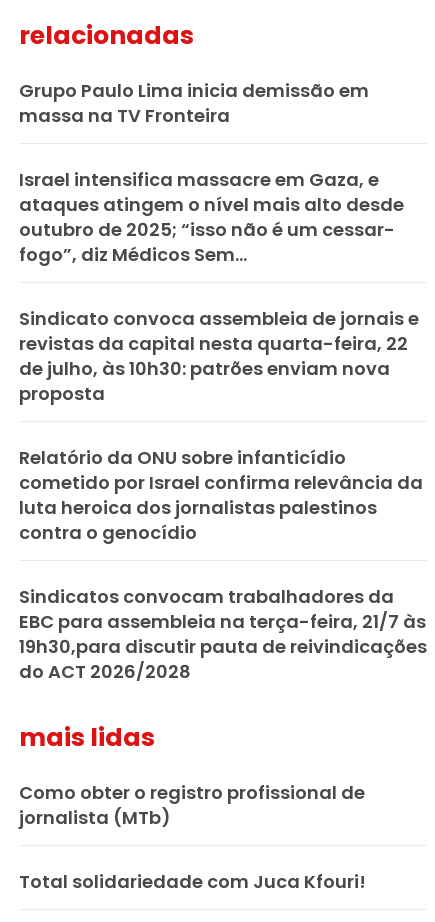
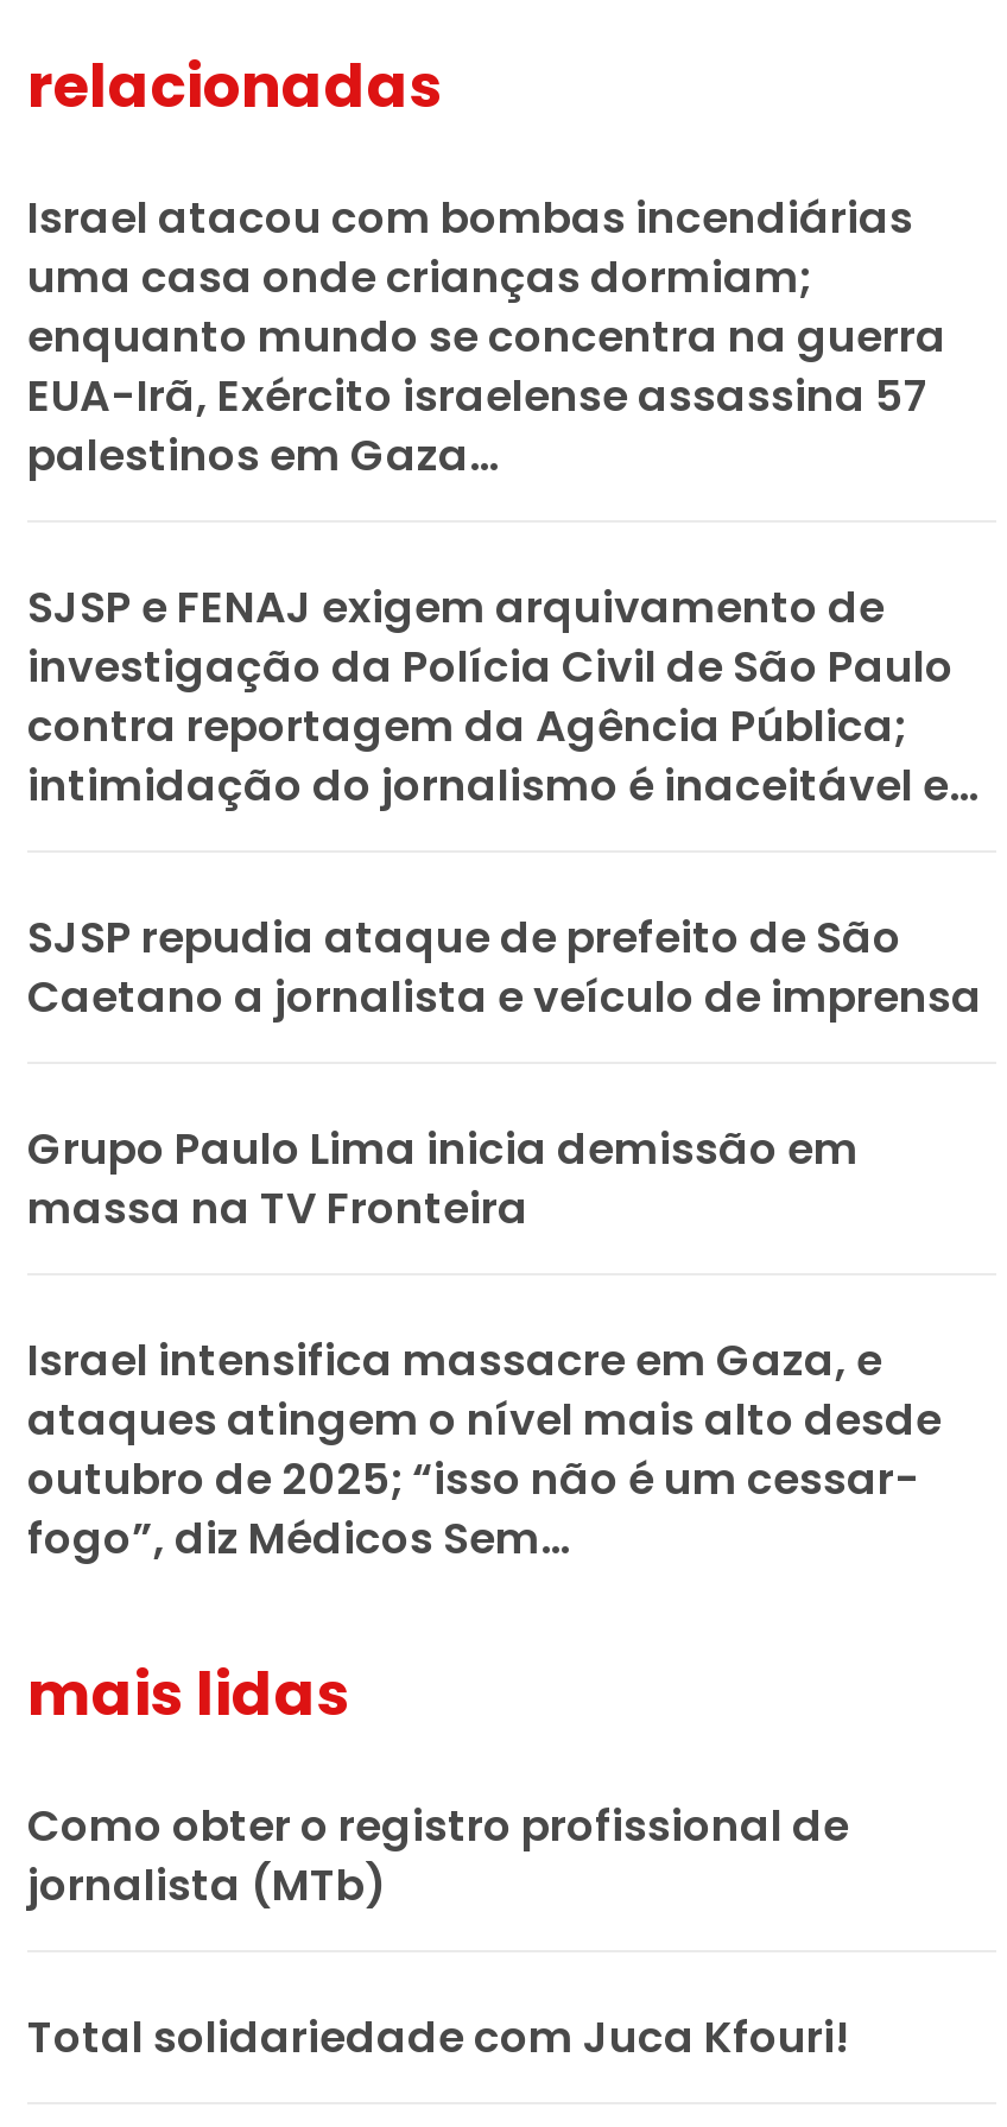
none -> [27,188,982,1026] Israel atacou com bombas incendiárias | uma casa onde crianças dormiam; | enquanto mundo se concentra na guerra | EUA-Irã, Exército israelense assassina 57 | palestinos em Gaza... | SJSP e FENAJ exigem arquivamento de | investigação da Polícia Civil de São Paulo | contra reportagem da Agência Pública; | intimidação do jornalismo é inaceitável e... | SJSP repudia ataque de prefeito de São | Caetano a jornalista e veículo de imprensa
moved [19,78,404,267] -> [27,1119,942,1568]: Grupo Paulo Lima inicia demissão em | massa na TV Fronteira | Israel intensifica massacre em Gaza, e | ataques atingem o nível mais alto desde | outubro de 2025; “isso não é um cessar- | fogo”, diz Médicos Sem...
[19,306,427,684] Sindicato convoca assembleia de jornais e | revistas da capital nesta quarta-feira, 22 | de julho, às 10h30: patrões enviam nova | proposta | Relatório da ONU sobre infanticídio | cometido por Israel confirma relevância da | luta heroica dos jornalistas palestinos | contra o genocídio | Sindicatos convocam trabalhadores da | EBC para assembleia na terça-feira, 21/7 às | 19h30,para discutir pauta de reivindicações | do ACT 2026/2028 -> none

